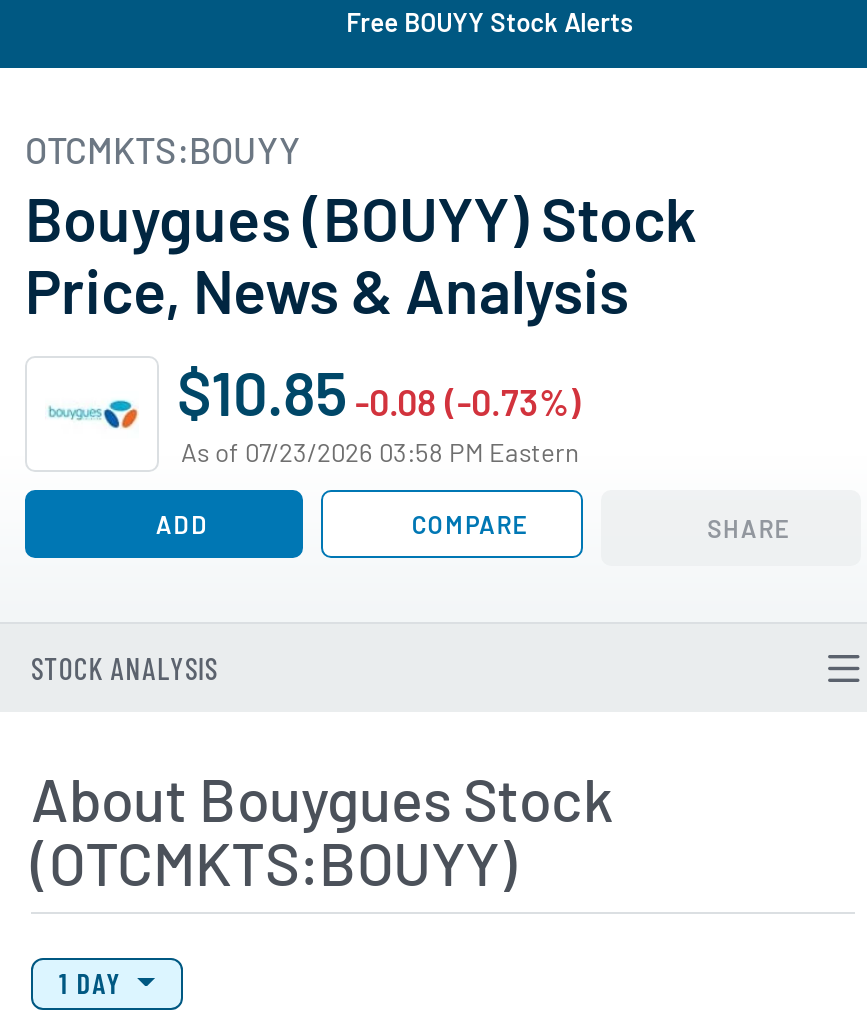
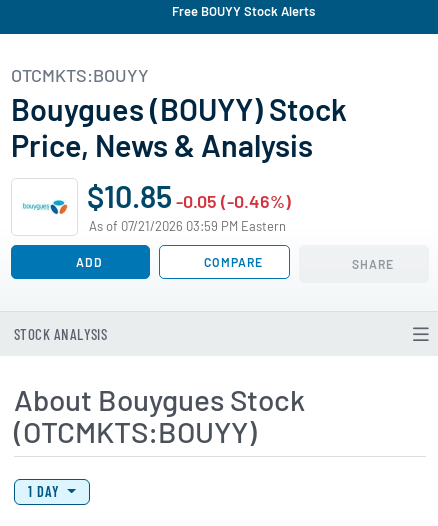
[177,354,581,428] $10.85 -0.08 (-0.73%) -> [87,177,291,214] $10.85 -0.05 (-0.46%)
[181,436,579,468] As of 07/23/2026 03:58 PM Eastern -> [89,218,286,234] As of 07/21/2026 03:59 PM Eastern

